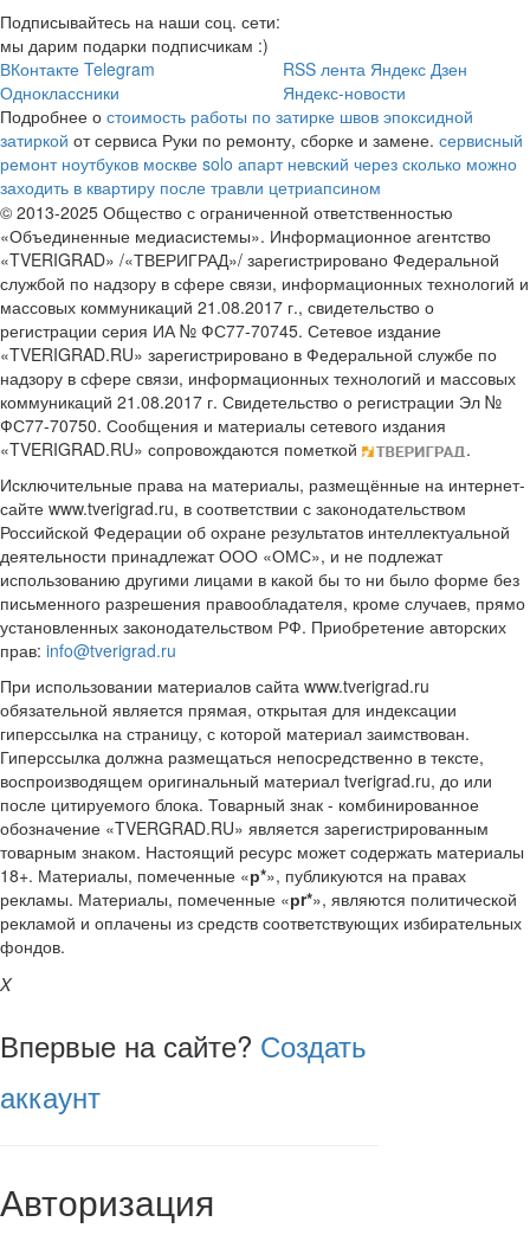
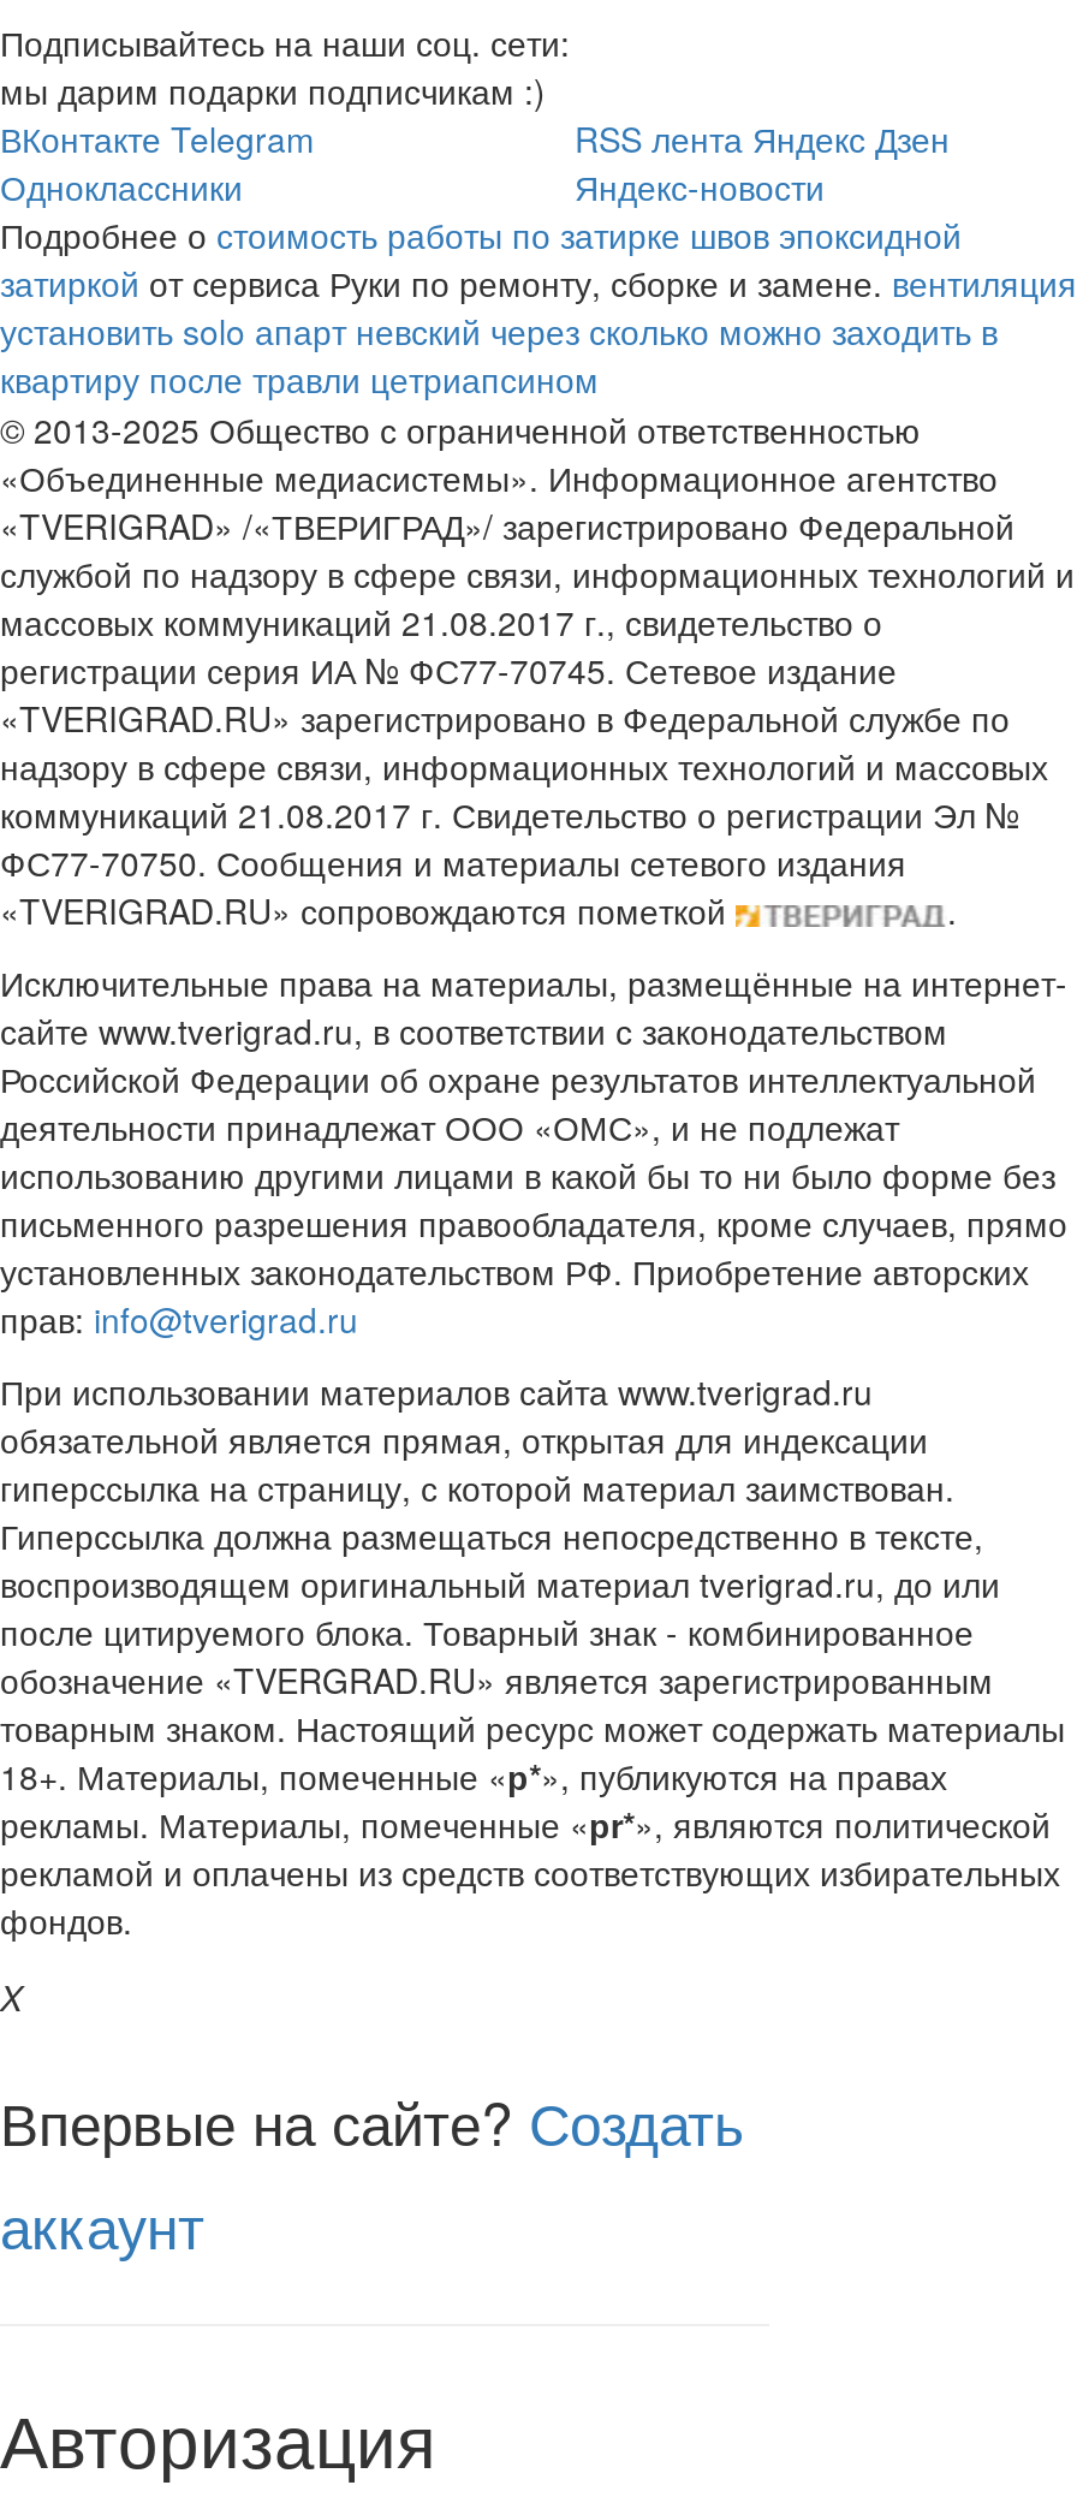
[0,128,523,199] затиркой от сервиса Руки по ремонту, сборке и замене.сервисный | ремонт ноутбуков москве solo апарт невский через сколько можно | заходить в квартиру после травли цетриапсином -> [0,258,1077,402] затиркой от сервиса Руки по ремонту, сборке и замене.вентиляция | установить solo апарт невский через сколько можно заходить в | квартиру после травли цетриапсином

